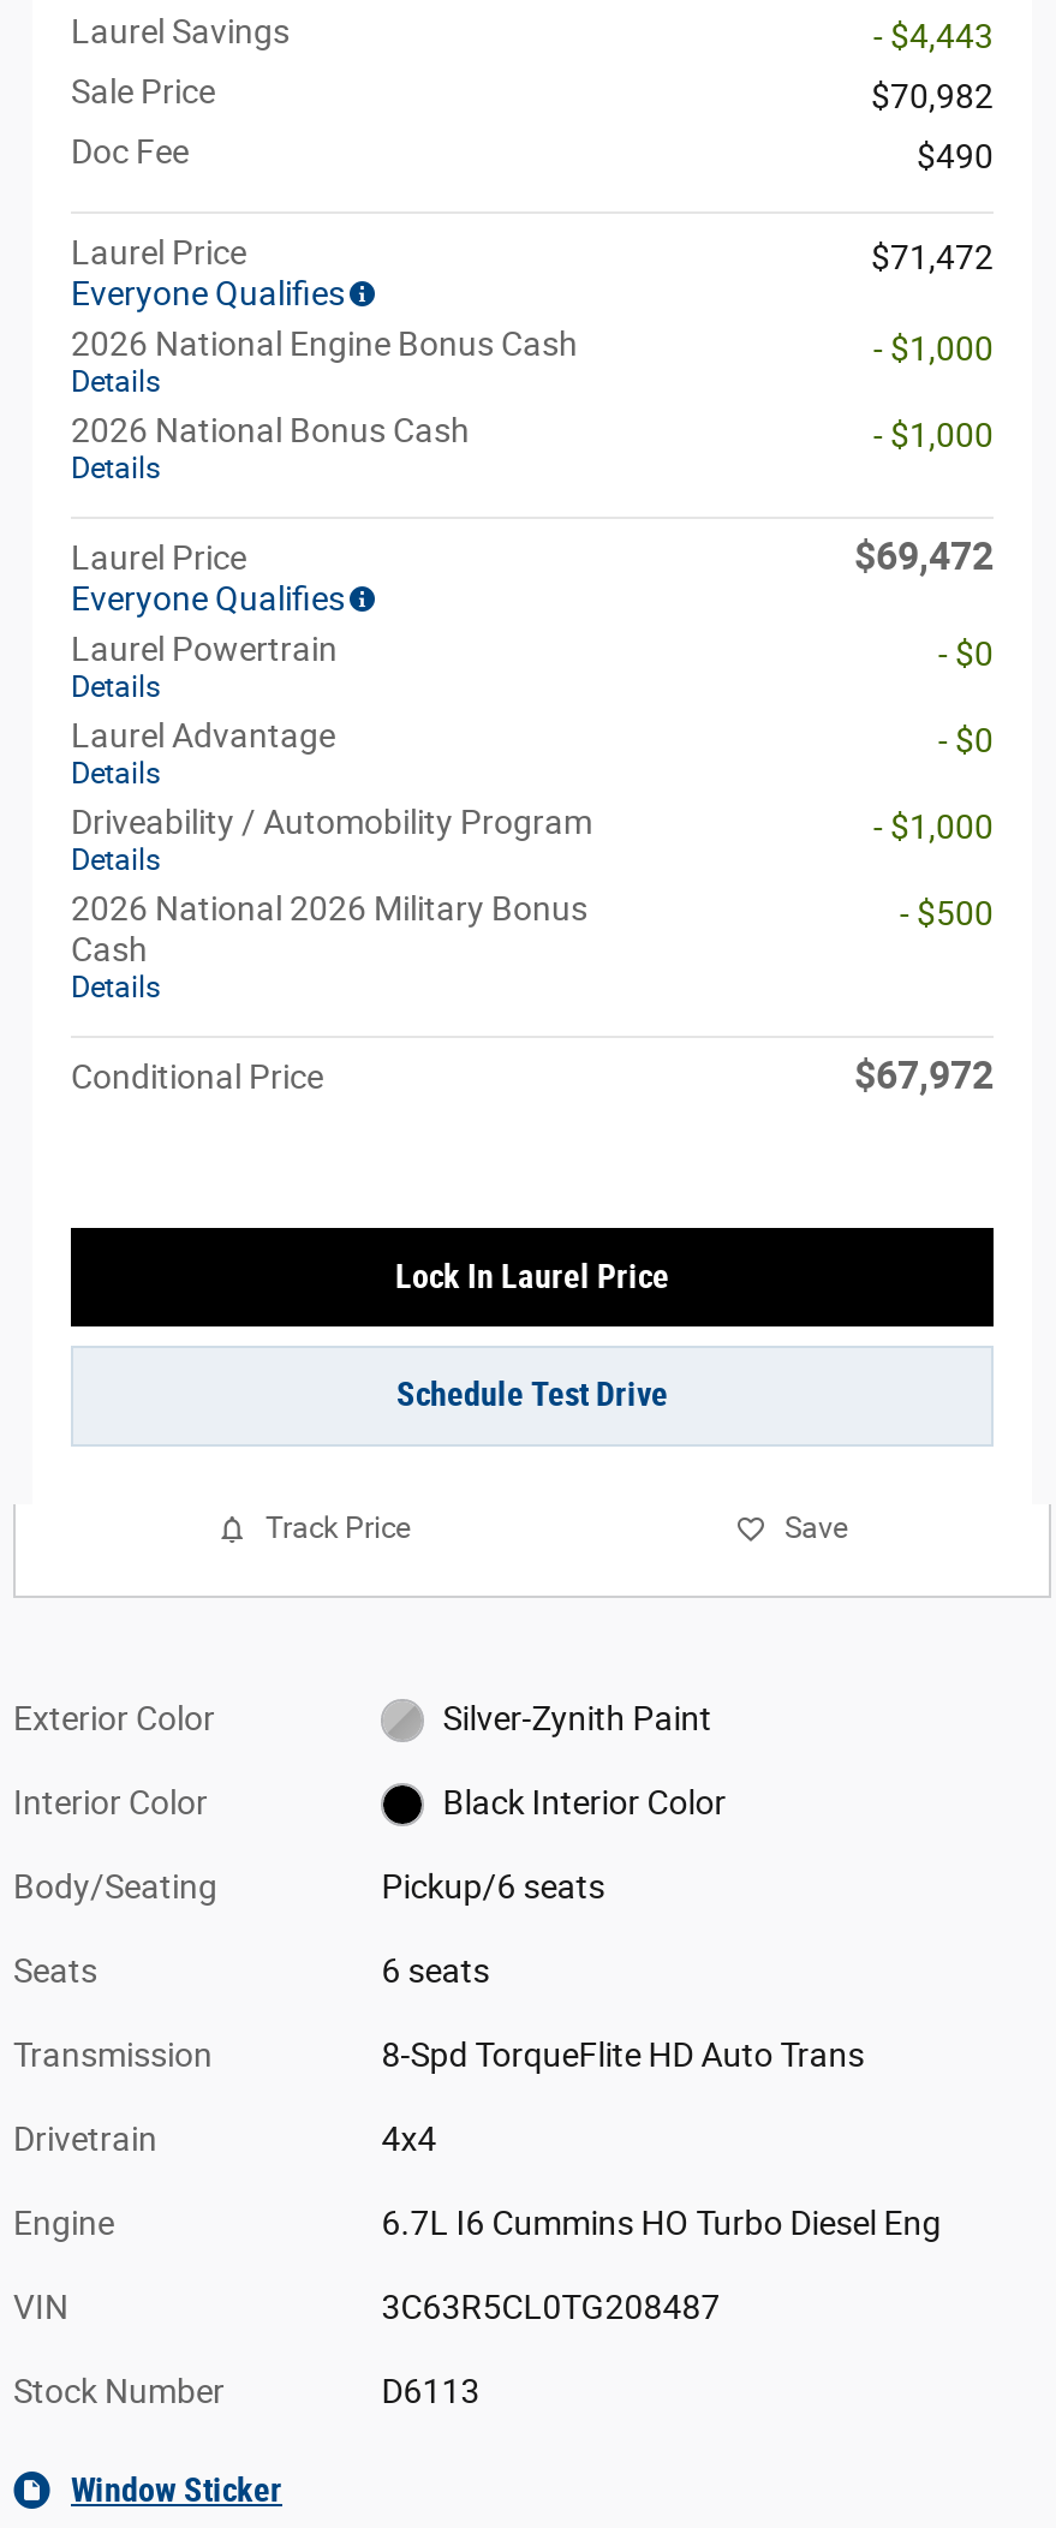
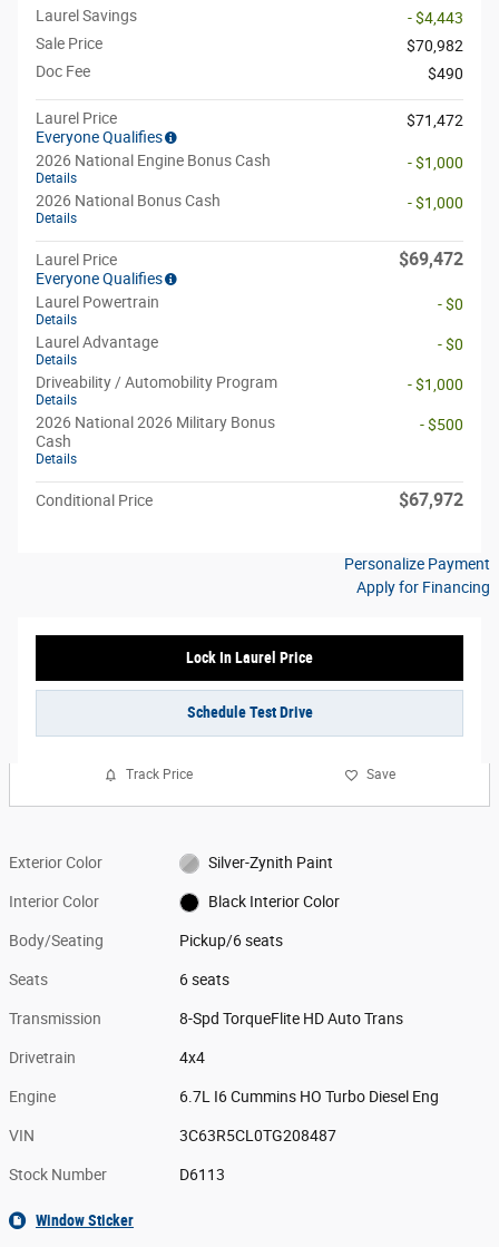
none -> [344,554,490,596] Personalize Payment | Apply for Financing

